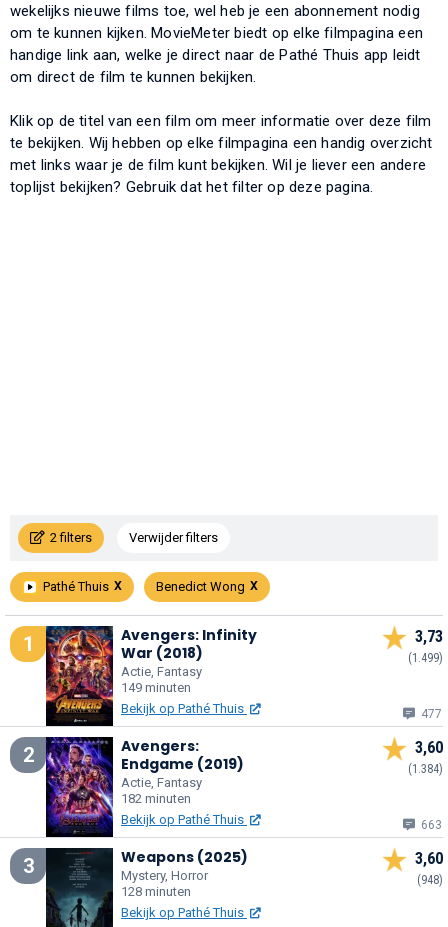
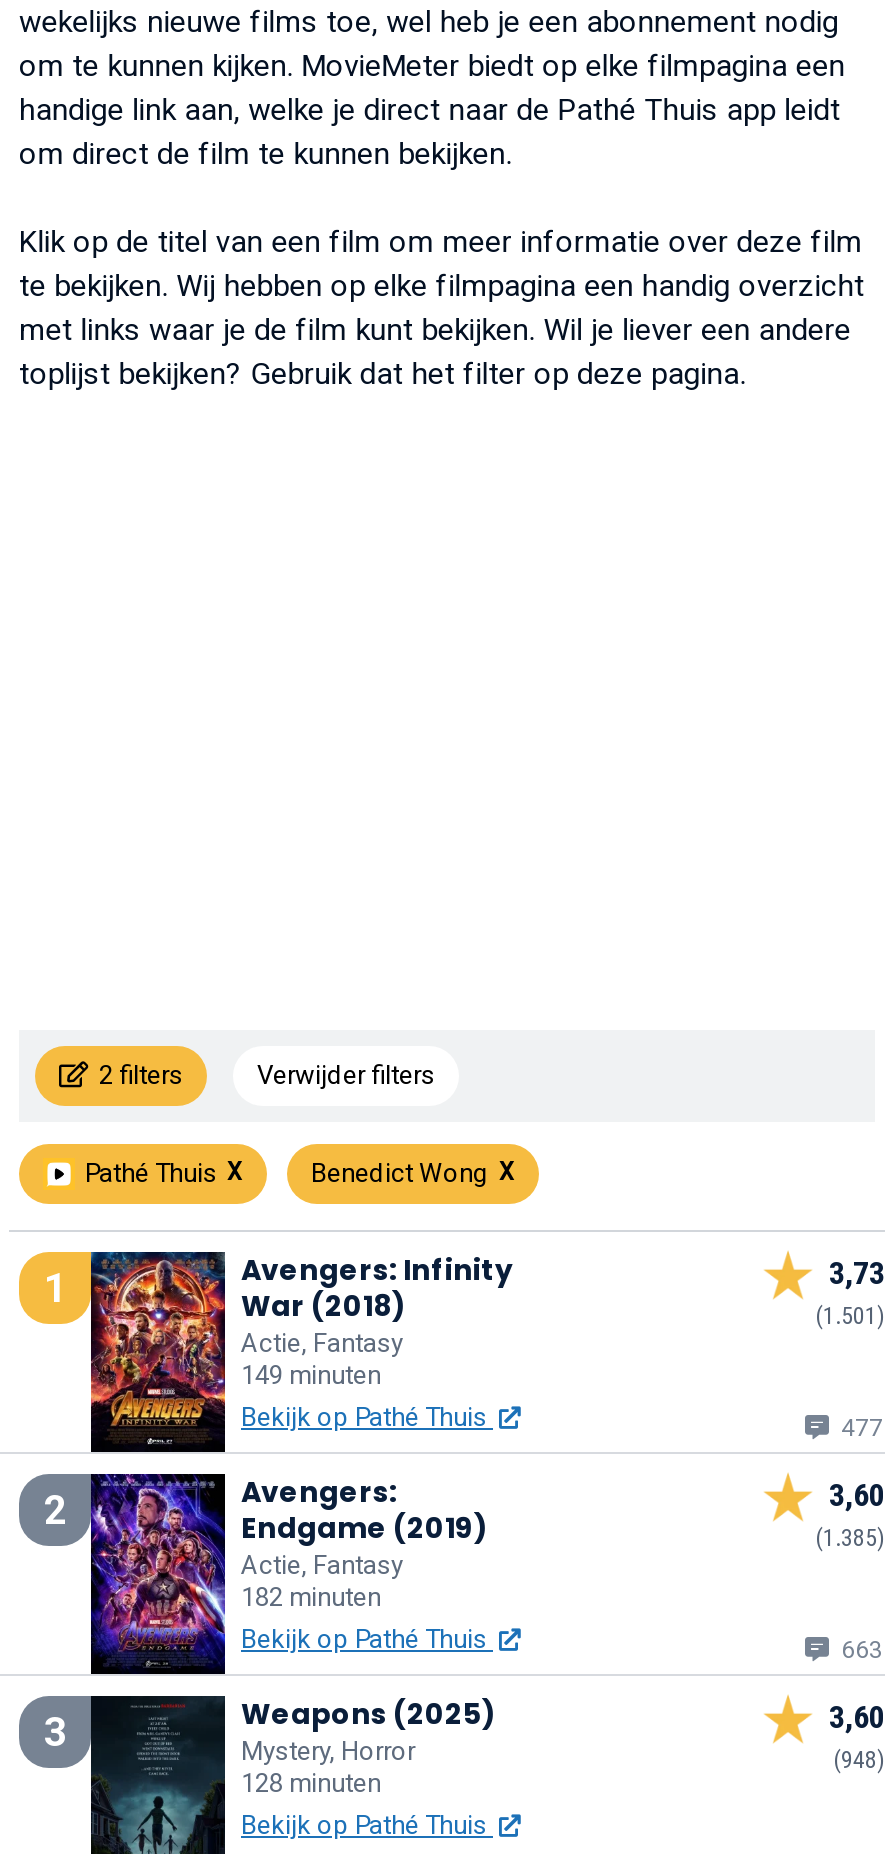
[408,651,443,665] (1.499) -> [815,1302,885,1330] (1.501)
[408,762,443,776] (1.384) -> [815,1524,885,1552] (1.385)

